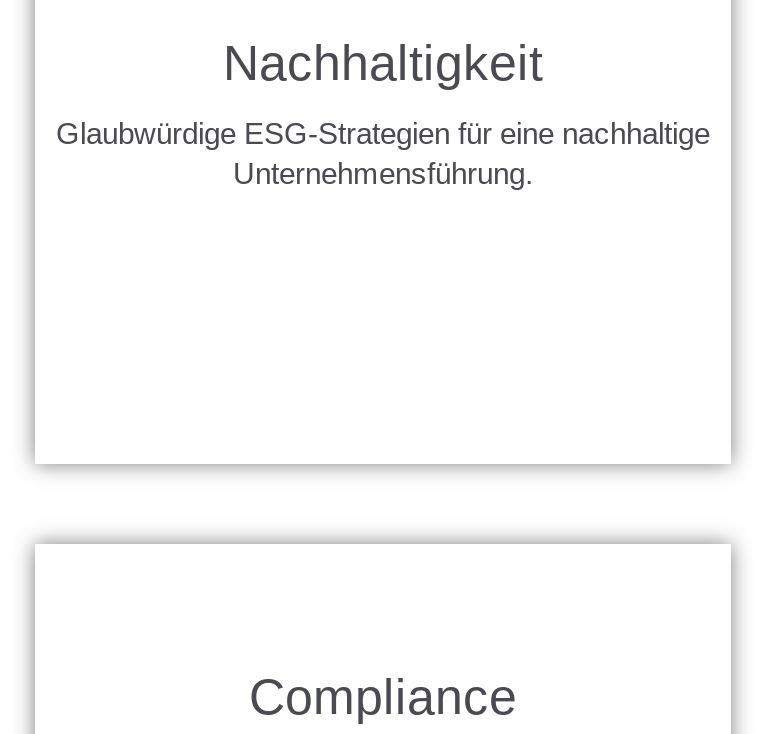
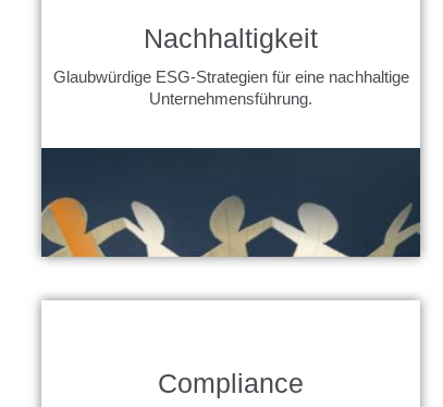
none -> [40,147,421,258] [image]

